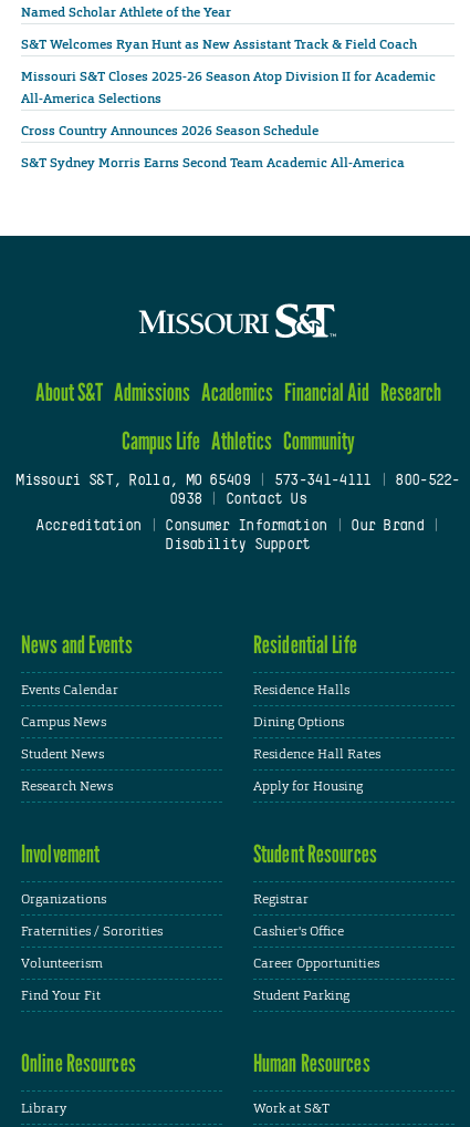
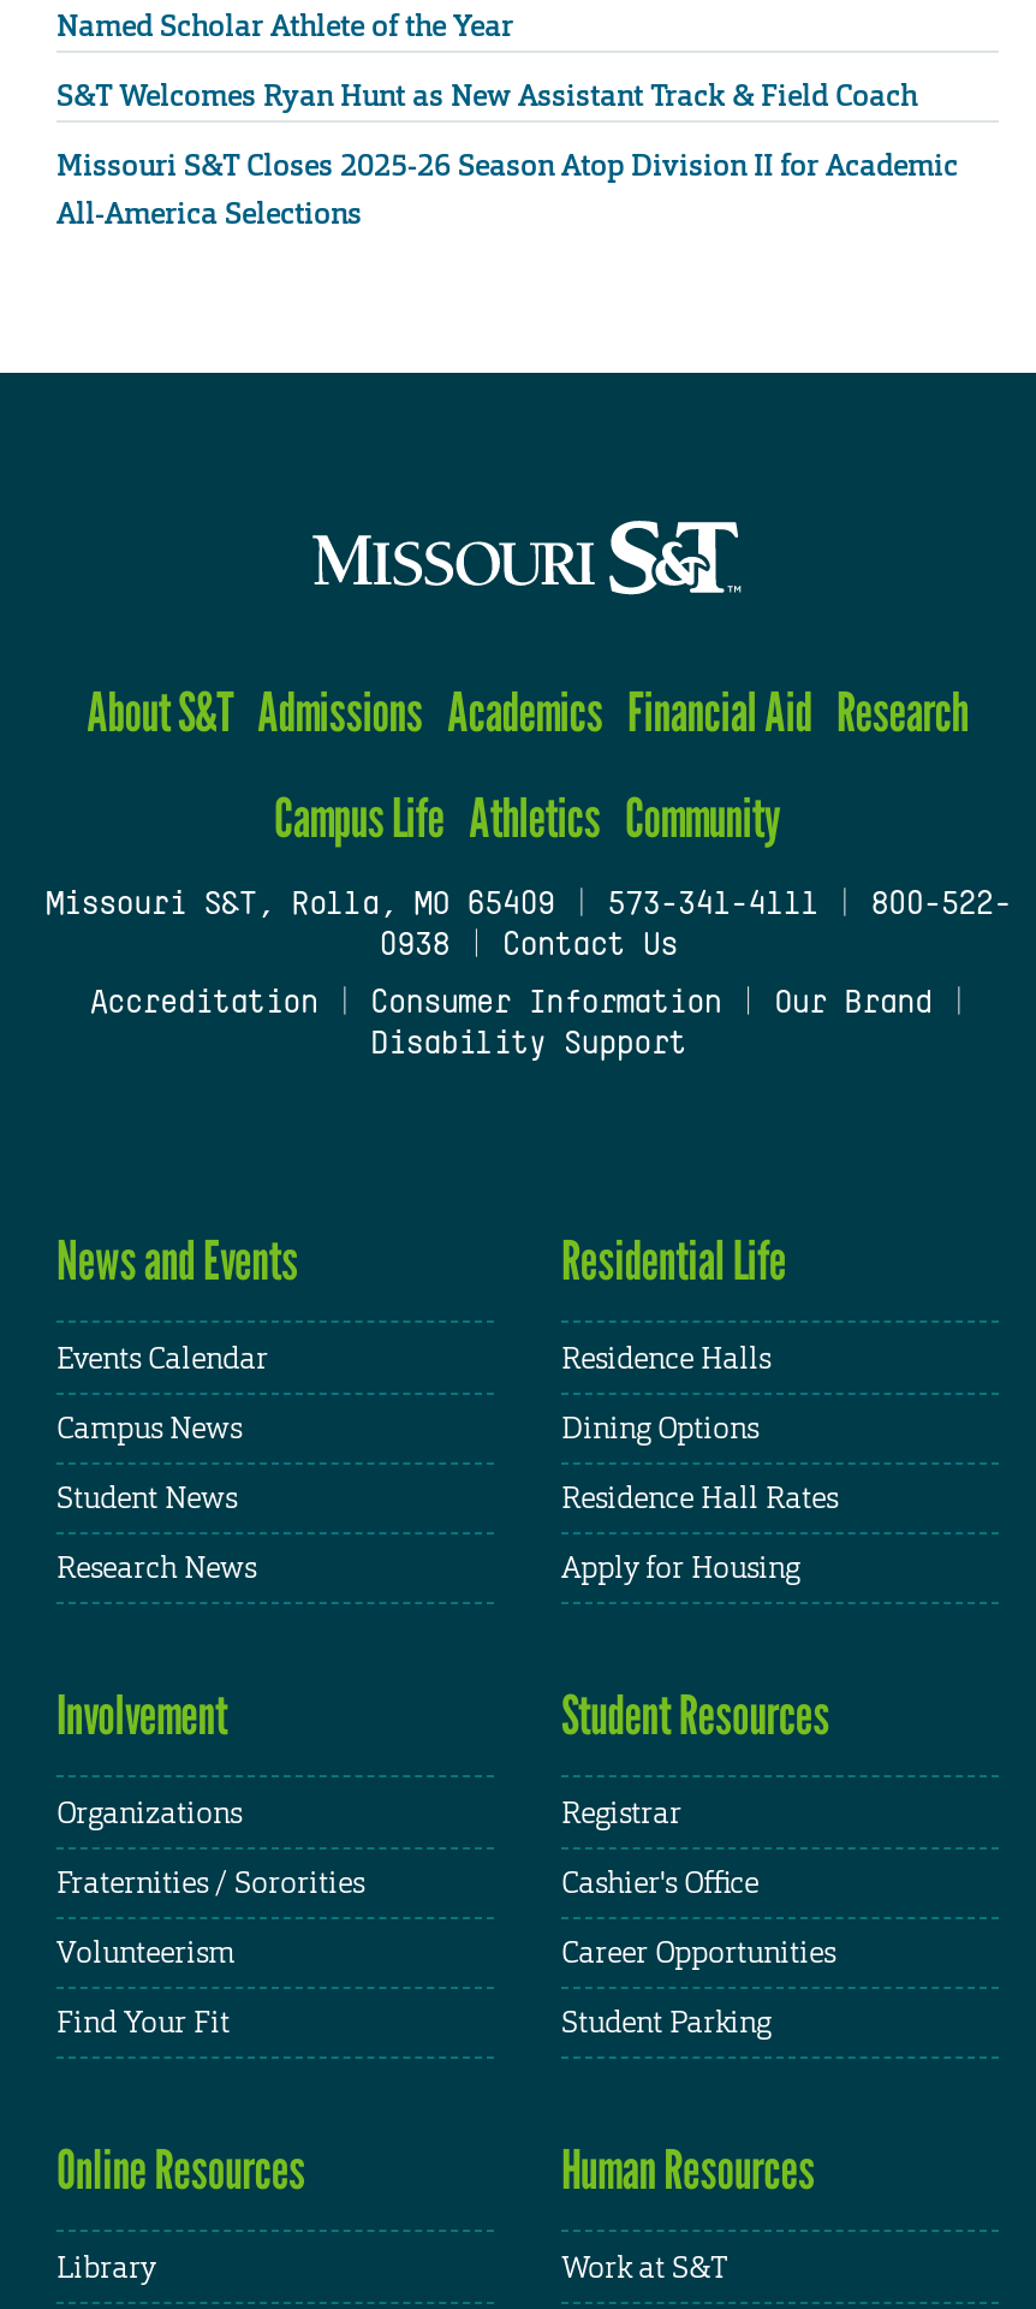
[21,122,405,172] Cross Country Announces 2026 Season Schedule | S&T Sydney Morris Earns Second Team Academic All-America -> none

